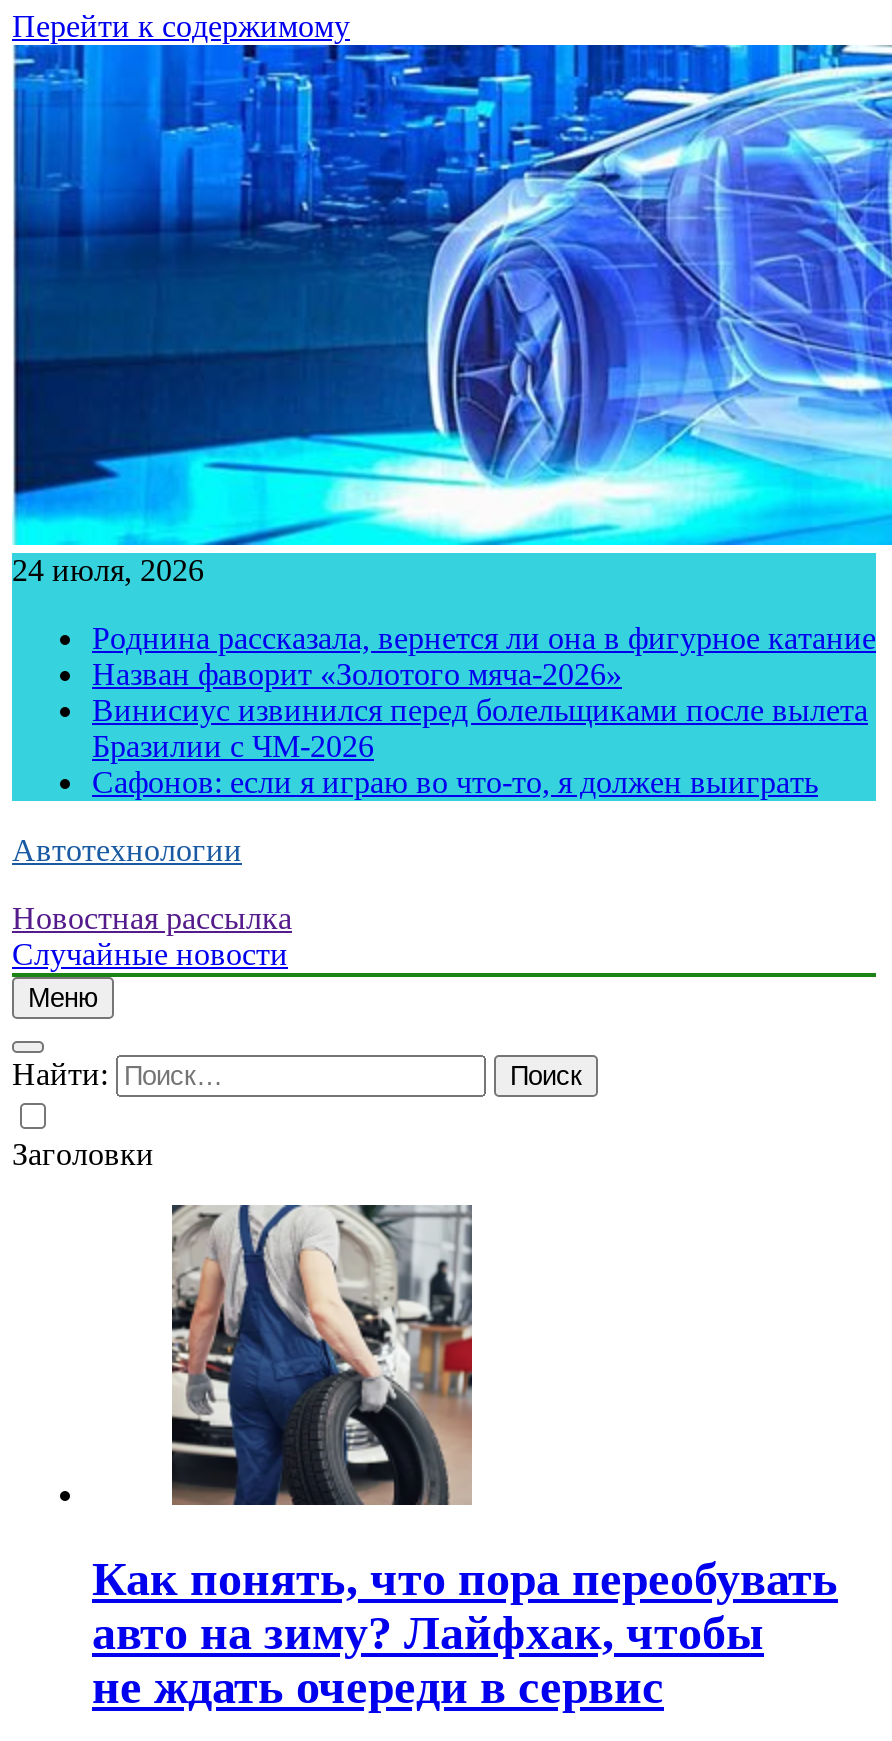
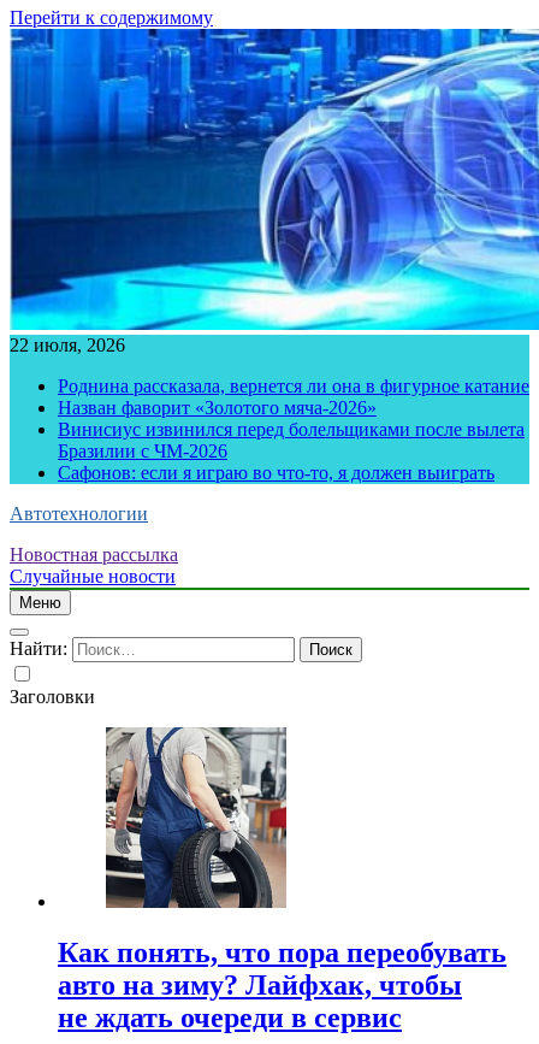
[12,553,204,587] 24 июля, 2026 -> [10,335,125,355] 22 июля, 2026

